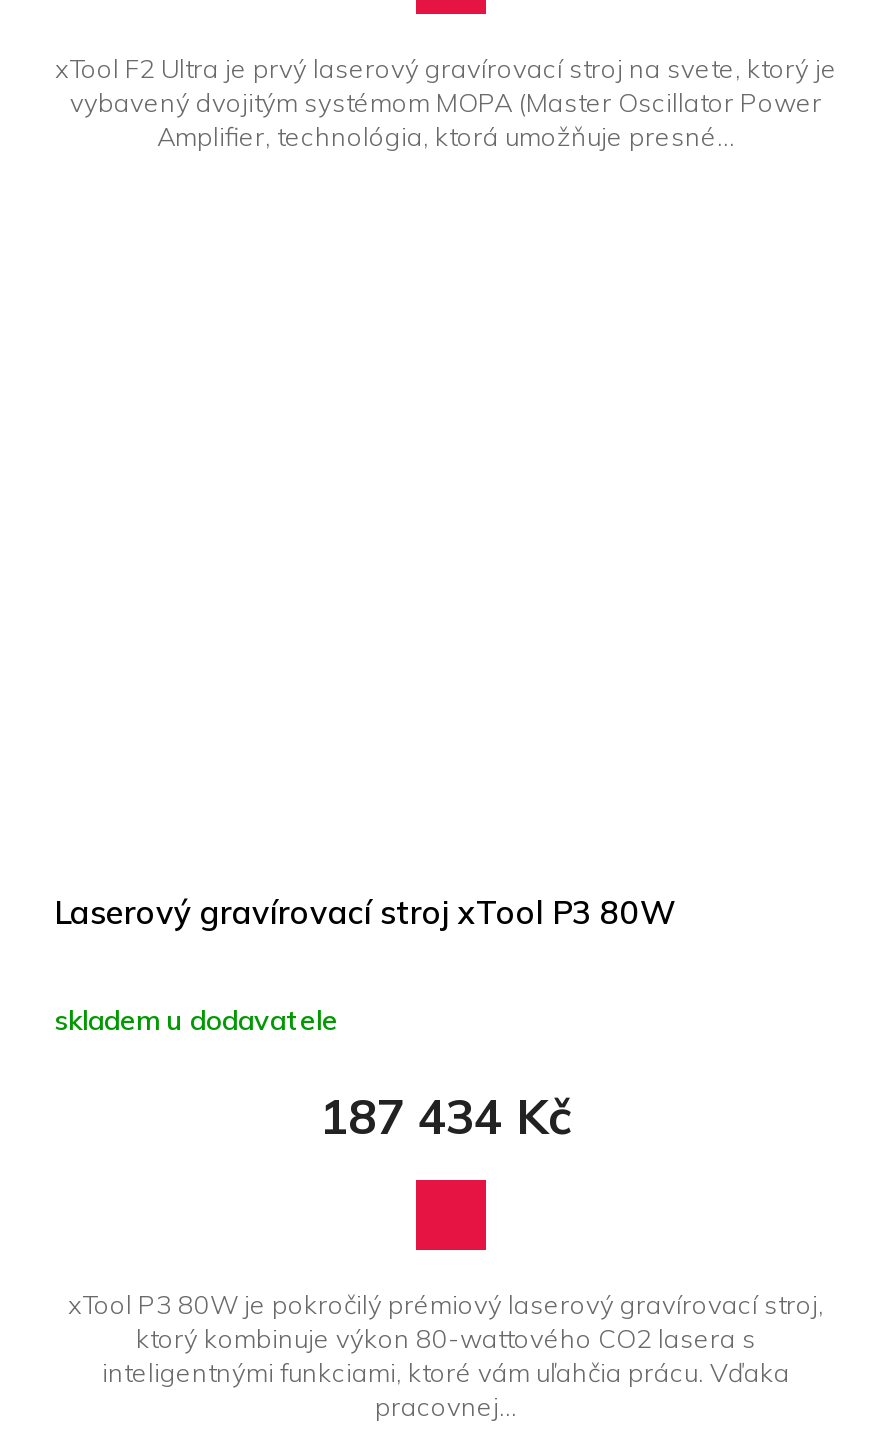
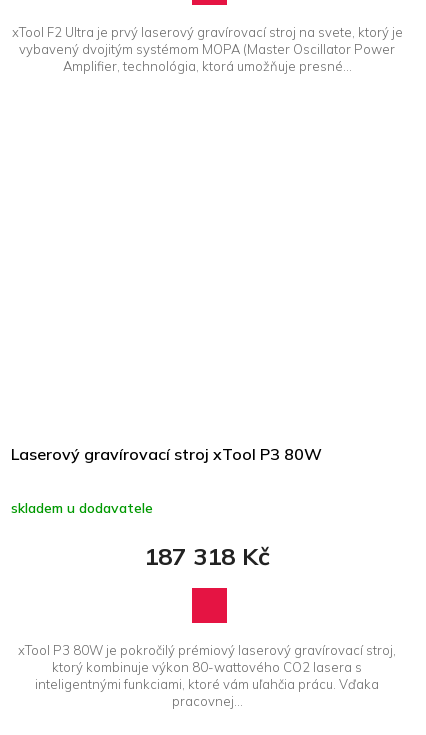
[320,1085,572,1145] 187 434 Kč -> [144,541,270,571] 187 318 Kč

